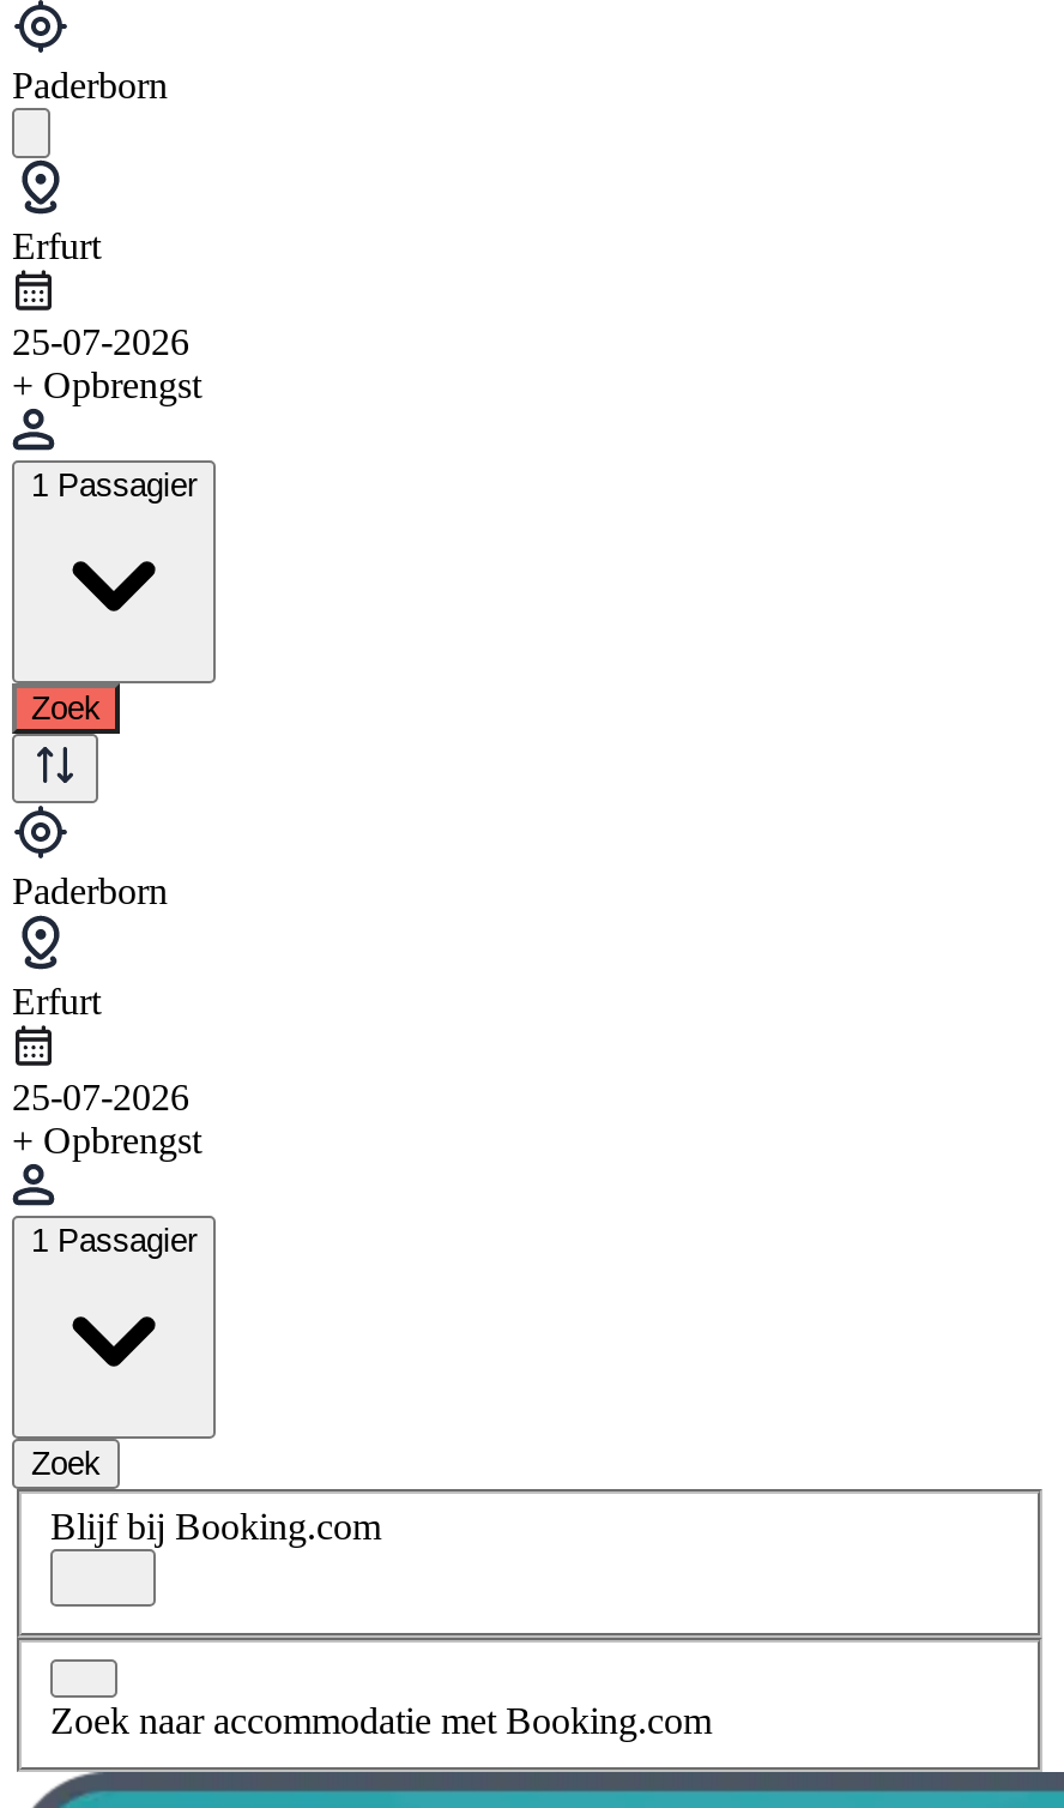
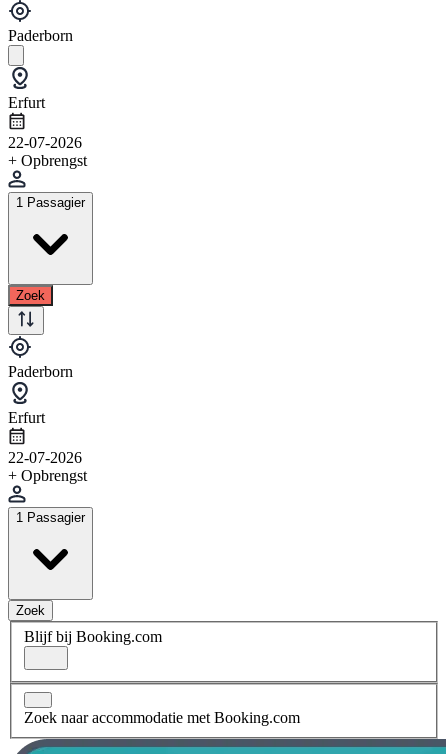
[12,321,189,362] 25-07-2026 -> [8,134,82,151] 22-07-2026
[12,1076,189,1117] 25-07-2026 -> [8,449,82,466] 22-07-2026

